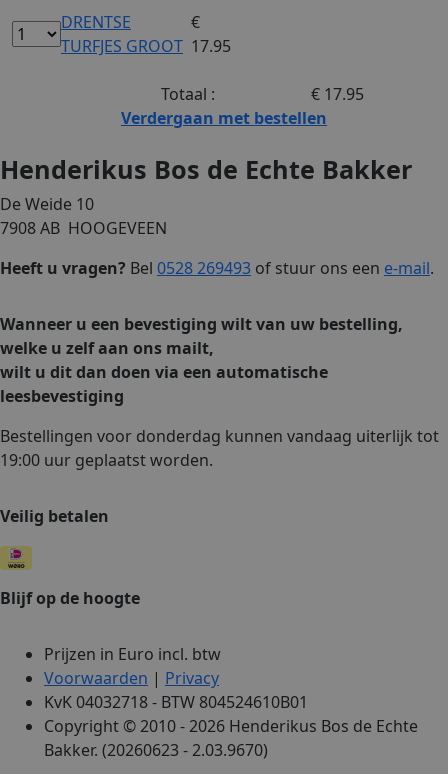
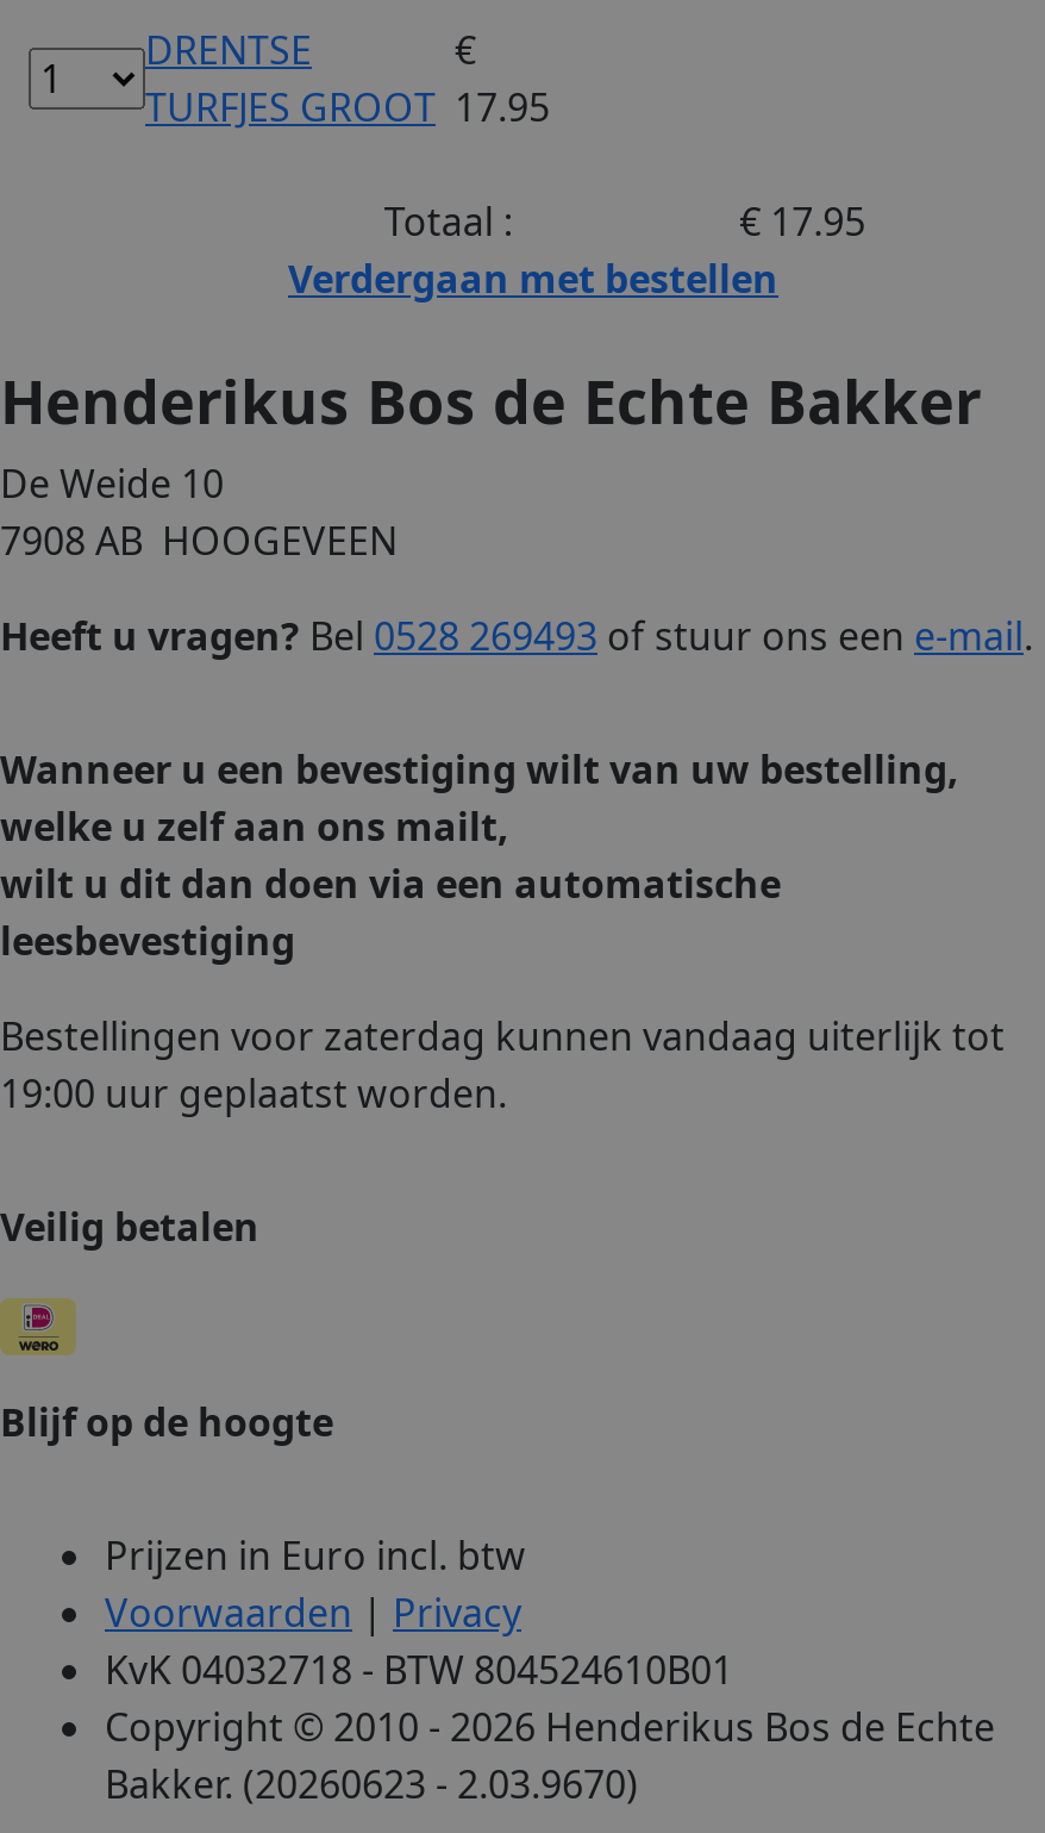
[0,425,439,447] Bestellingen voor donderdag kunnen vandaag uiterlijk tot -> [0,1010,1005,1062] Bestellingen voor zaterdag kunnen vandaag uiterlijk tot

